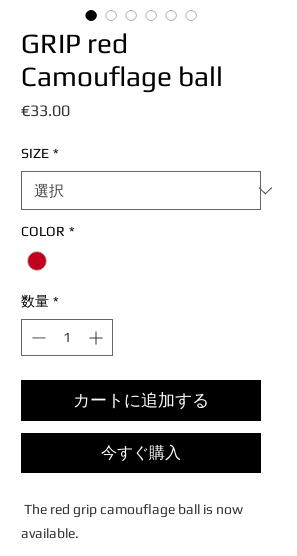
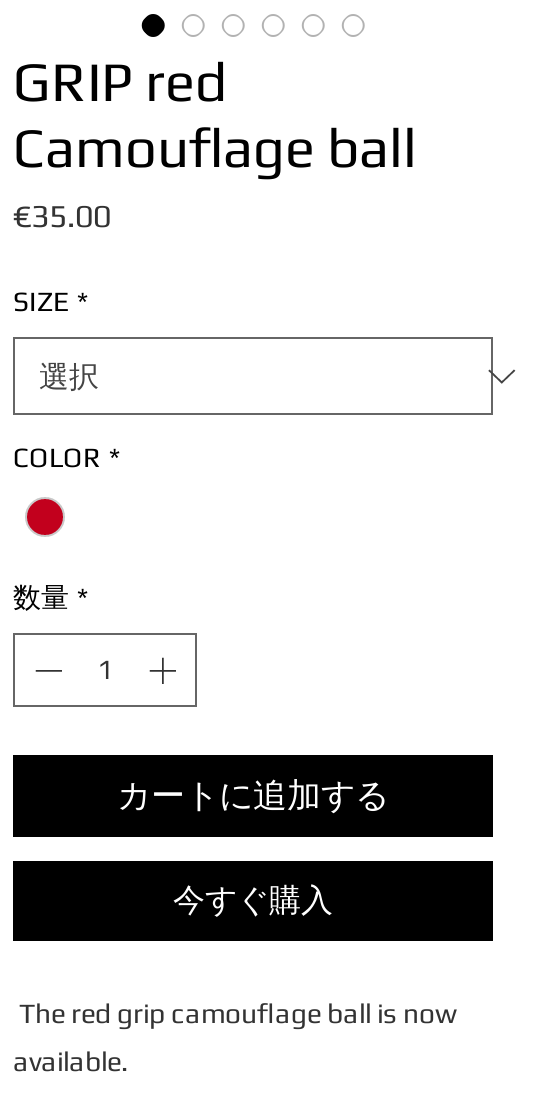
[21,100,85,120] €33.00価 -> [13,195,141,235] €35.00価

